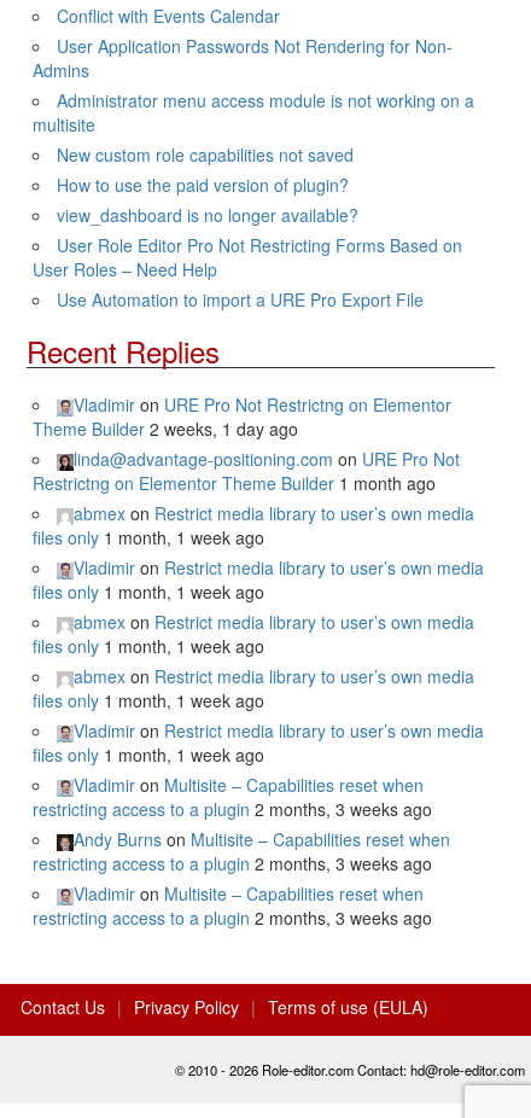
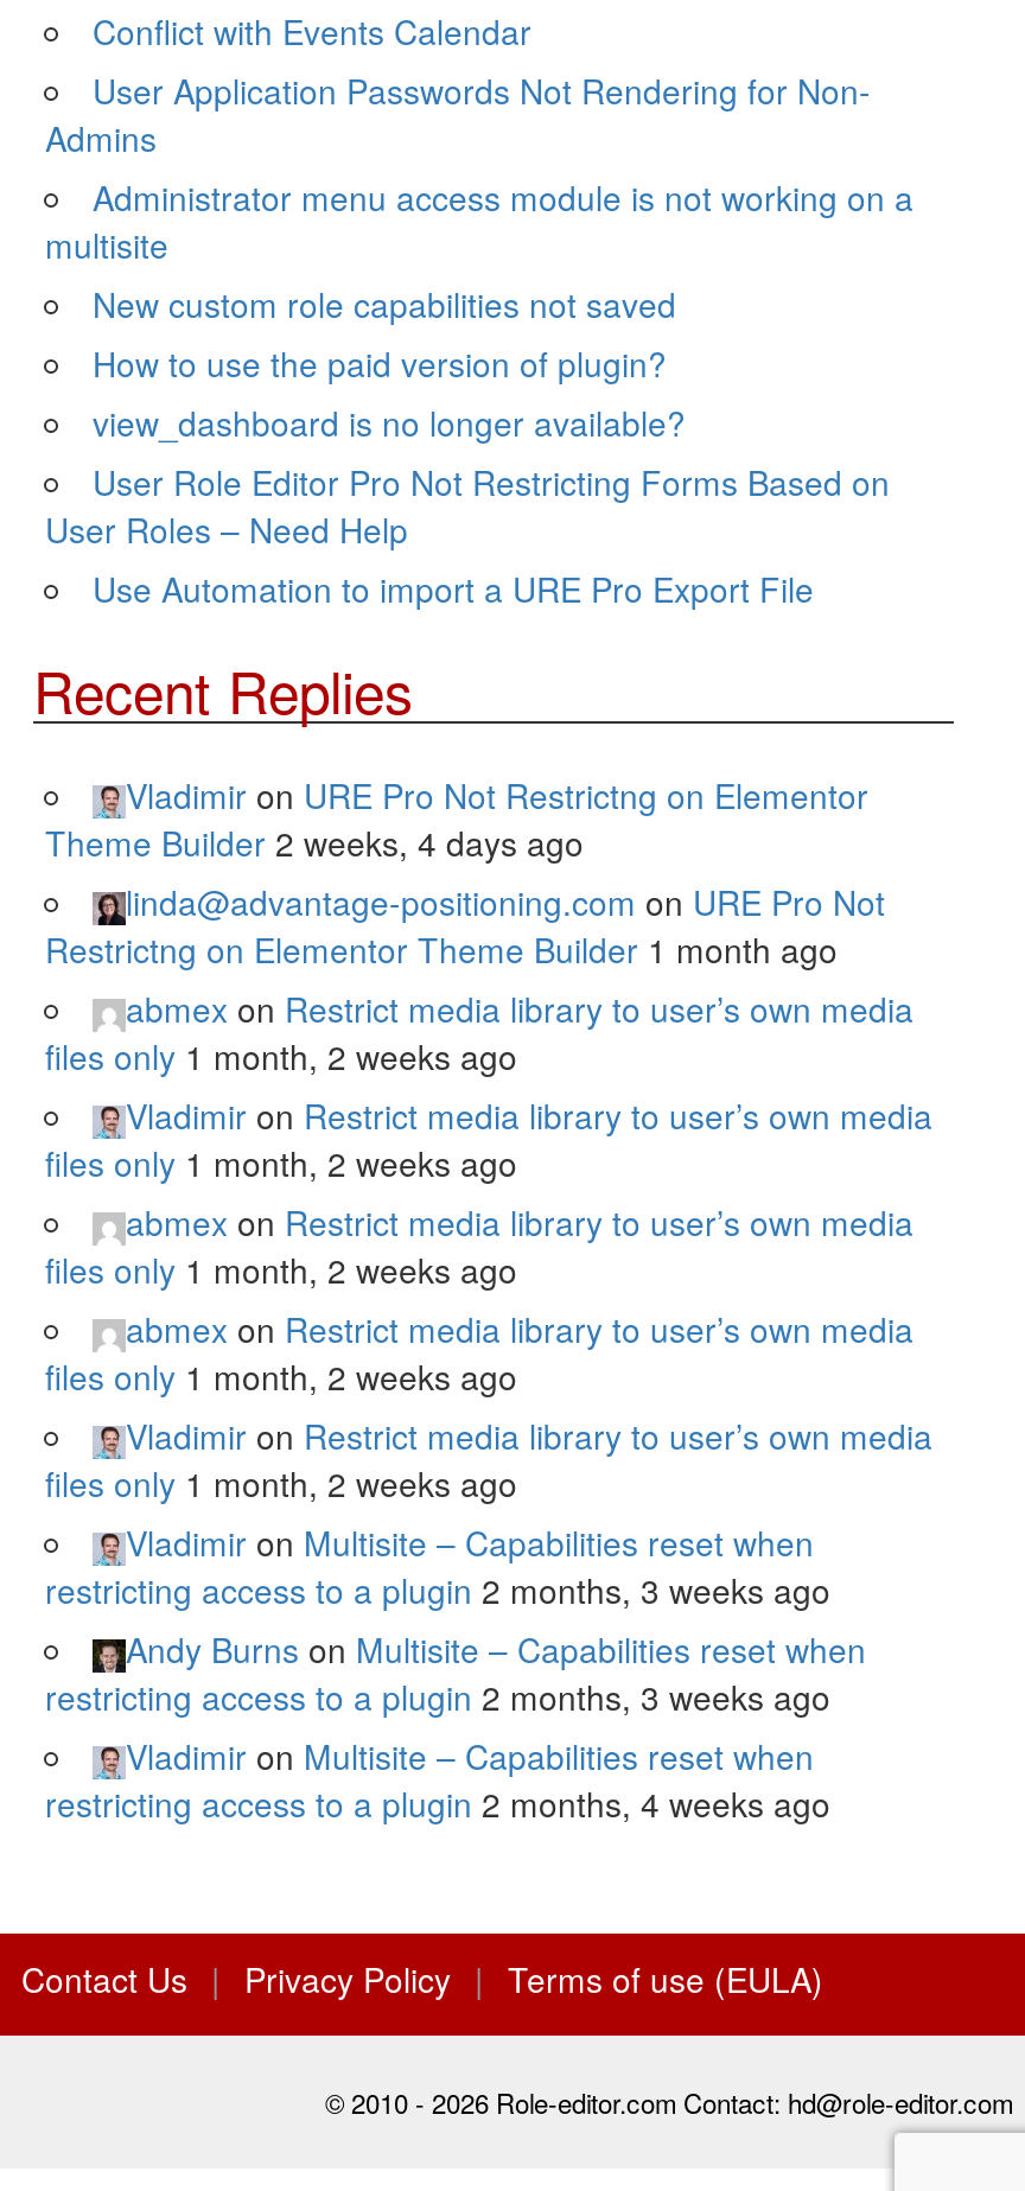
[33,417,298,441] Theme Builder 2 weeks, 1 day ago -> [45,819,584,867] Theme Builder 2 weeks, 4 days ago
[33,526,264,550] files only 1 month, 1 week ago -> [45,1033,517,1080] files only 1 month, 2 weeks ago
[33,580,264,604] files only 1 month, 1 week ago -> [45,1140,517,1187] files only 1 month, 2 weeks ago
[33,634,264,658] files only 1 month, 1 week ago -> [45,1247,517,1294] files only 1 month, 2 weeks ago
[33,689,264,713] files only 1 month, 1 week ago -> [45,1353,517,1401] files only 1 month, 2 weeks ago
[33,743,264,767] files only 1 month, 1 week ago -> [45,1460,517,1507] files only 1 month, 2 weeks ago
[33,906,432,930] restricting access to a plugin 2 months, 3 weeks ago -> [45,1780,830,1828] restricting access to a plugin 2 months, 4 weeks ago

